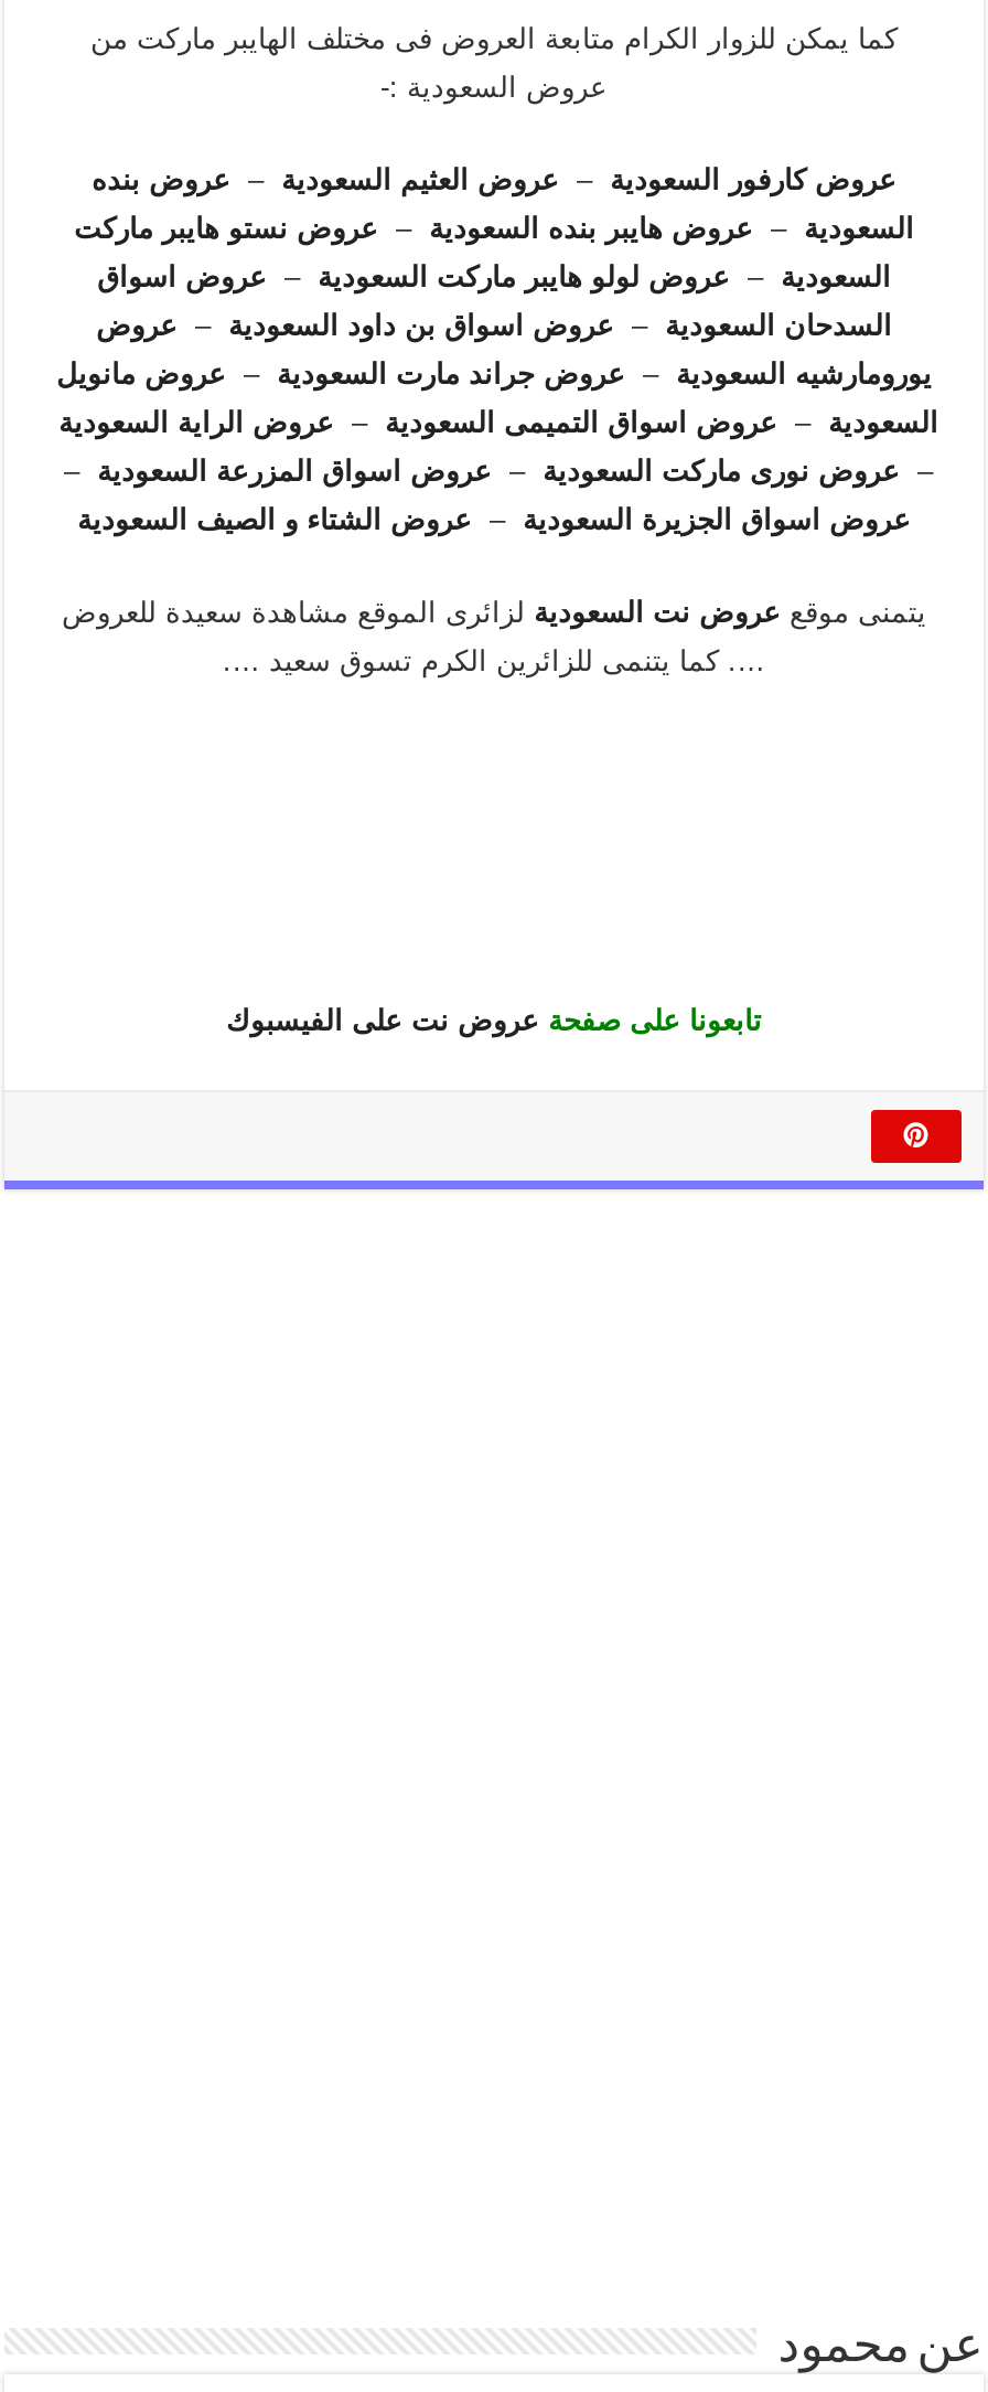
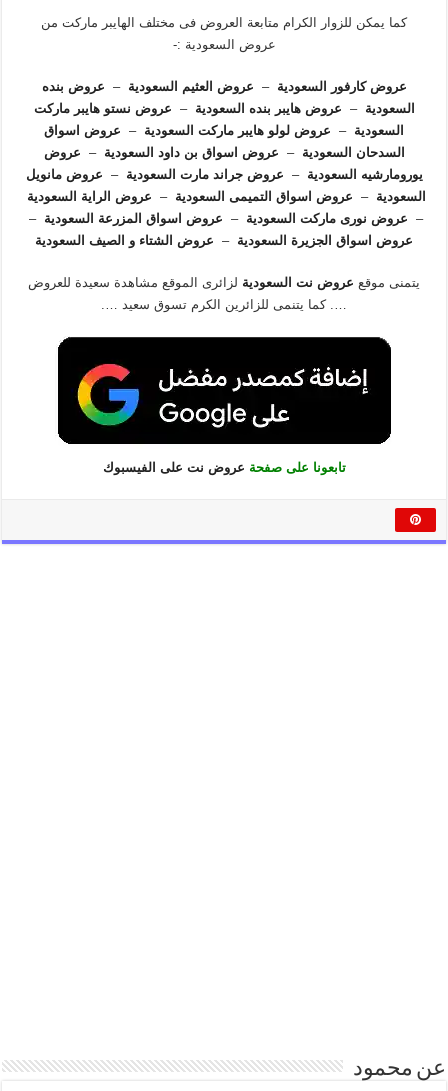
none -> [57,336,392,445] [image]

